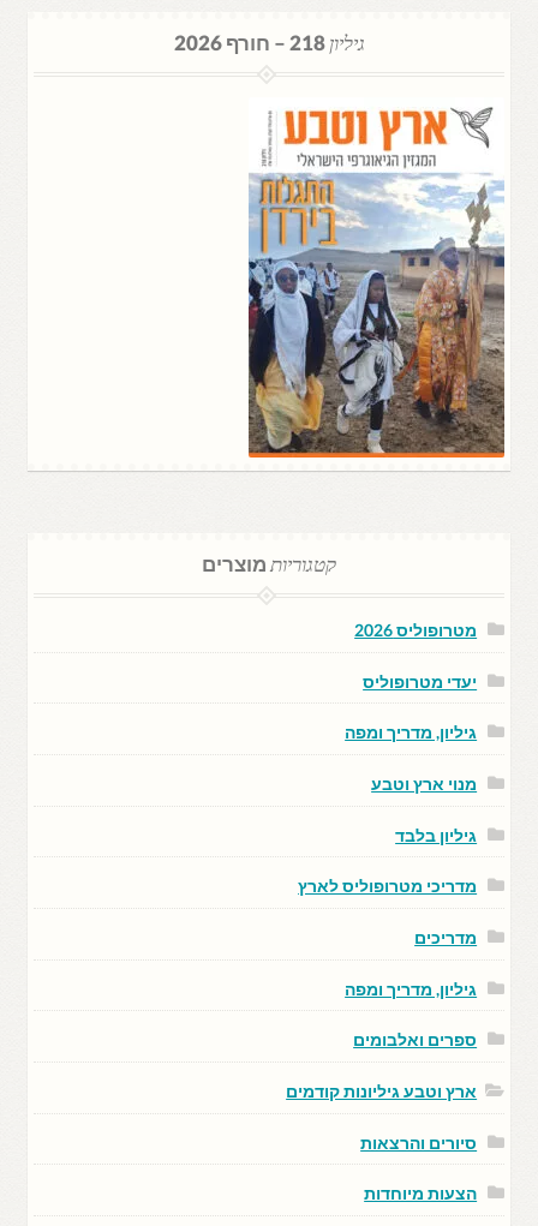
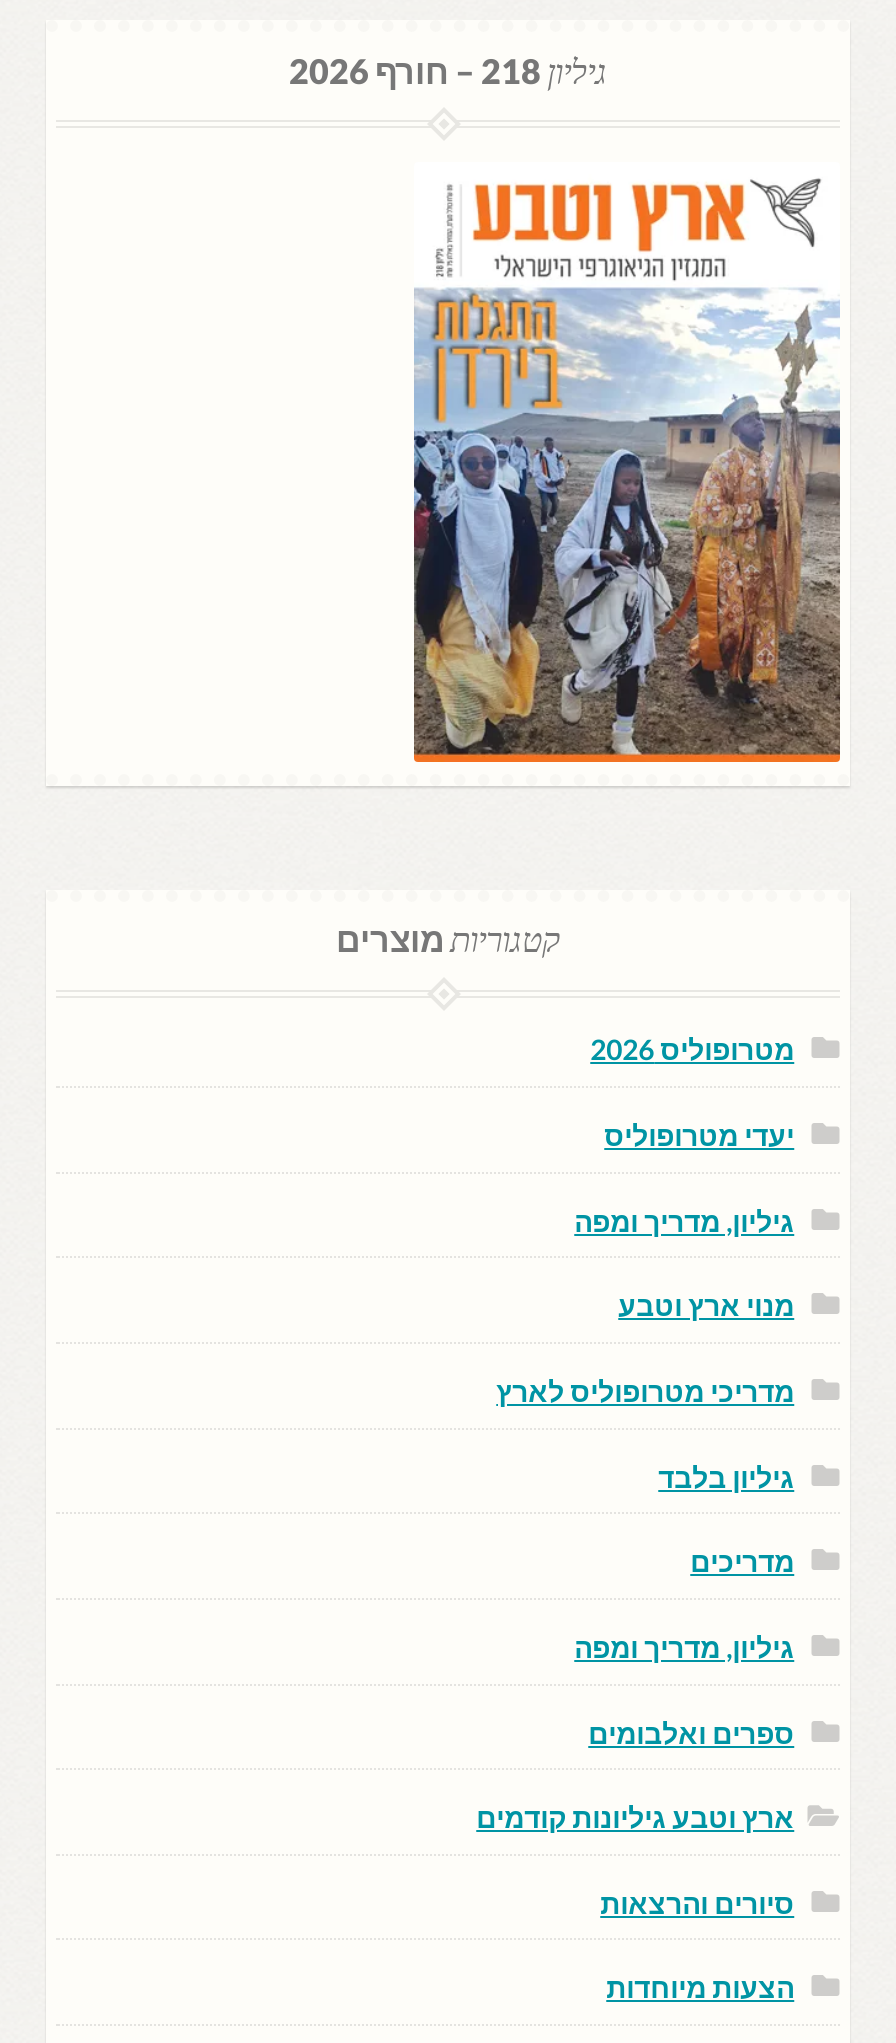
moved [395,825,477,845] -> [658,1459,794,1493]: גיליון בלבד
moved [298,876,477,896] -> [496,1374,794,1408]: מדריכי מטרופוליס לארץ

